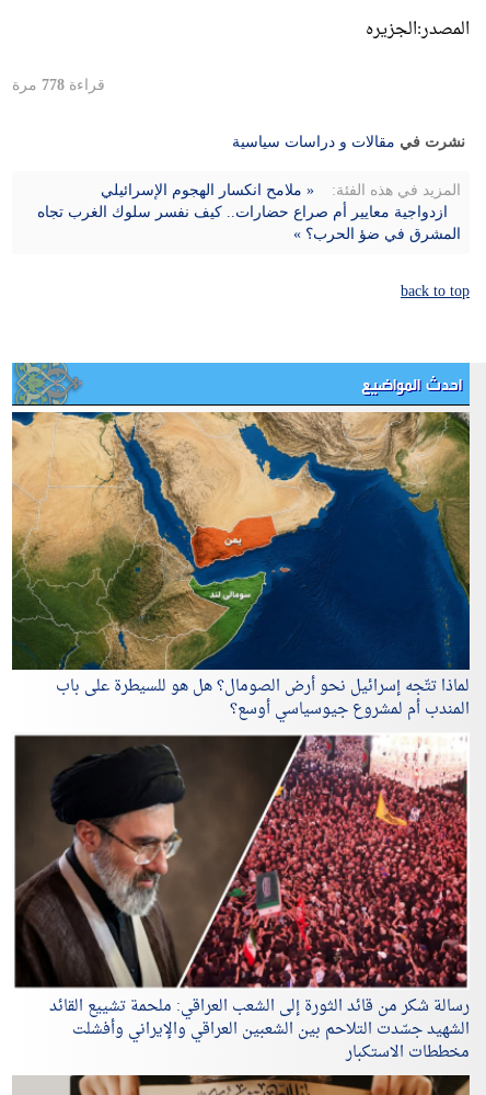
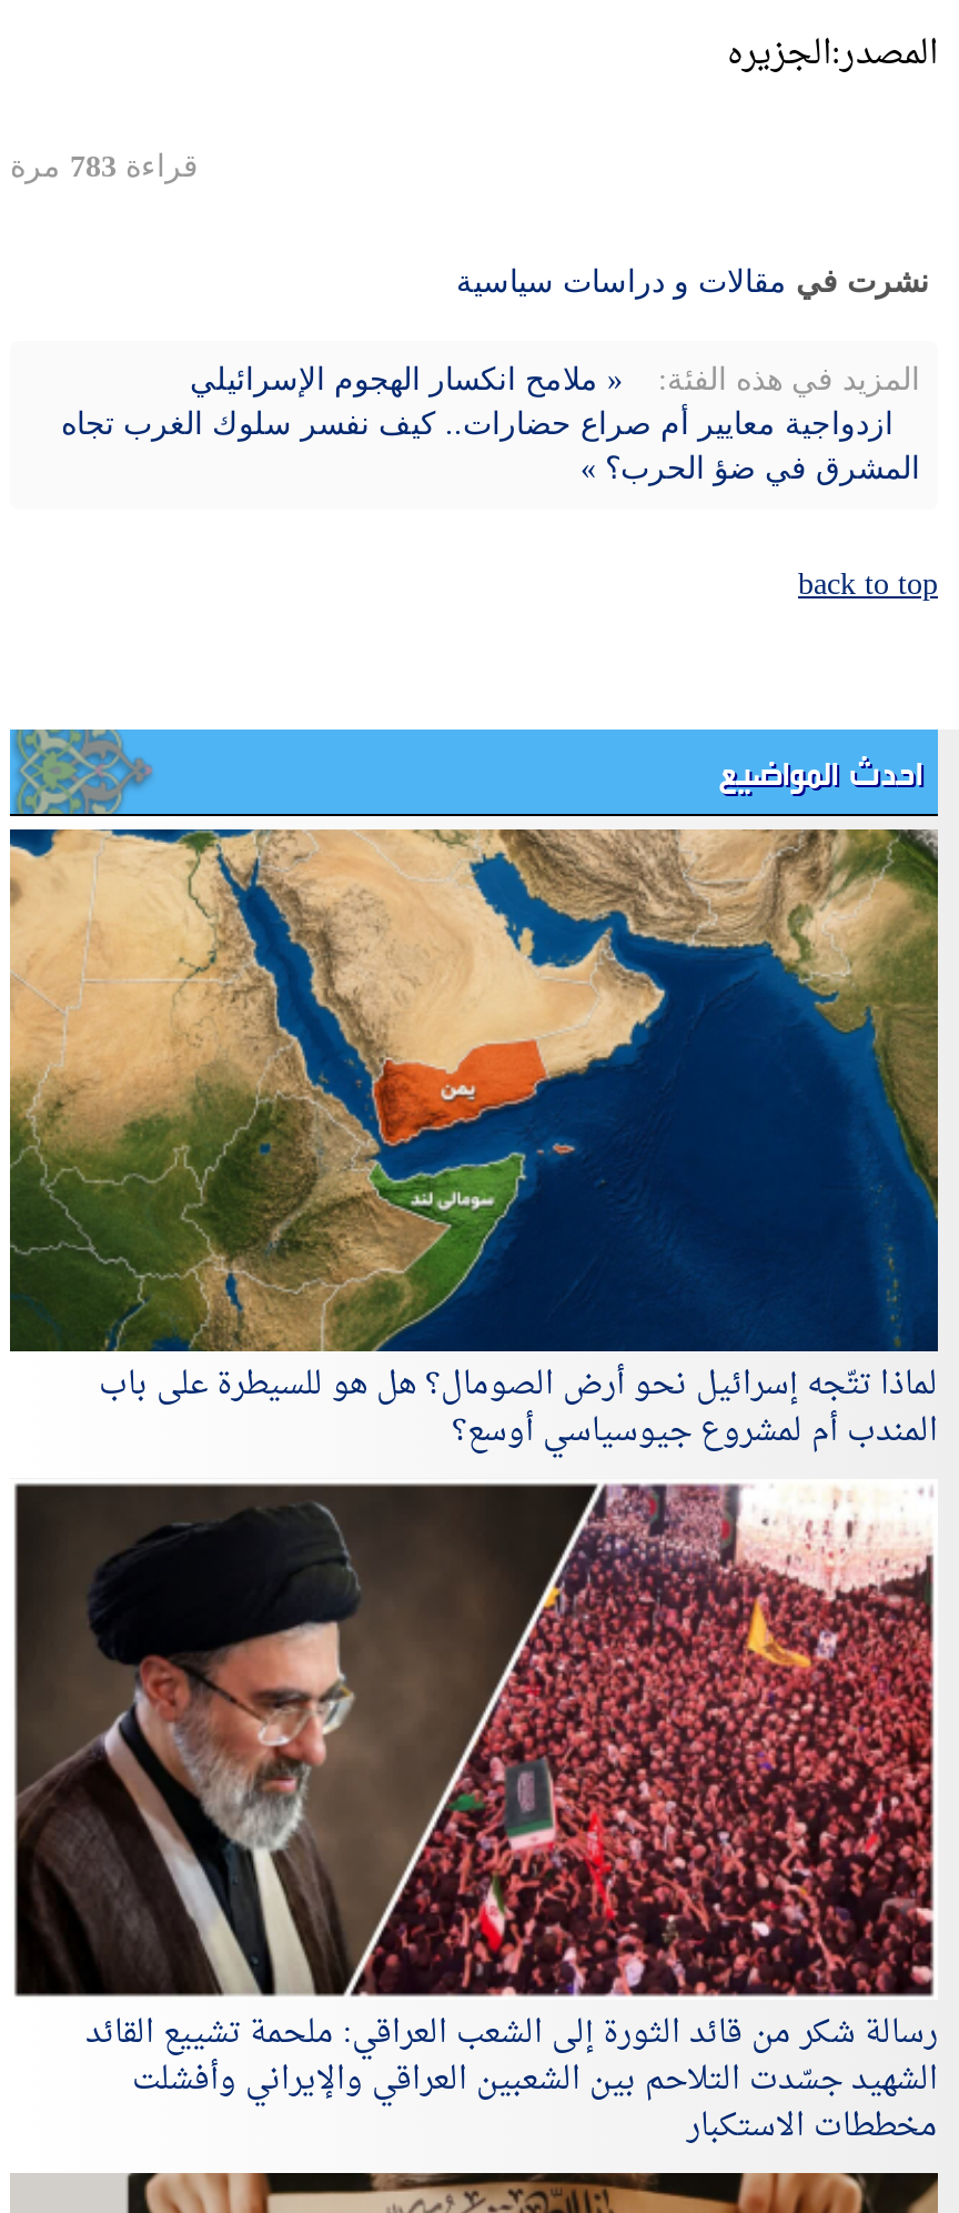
[12,77,105,93] قراءة 778 مرة -> [10,150,199,183] قراءة 783 مرة

